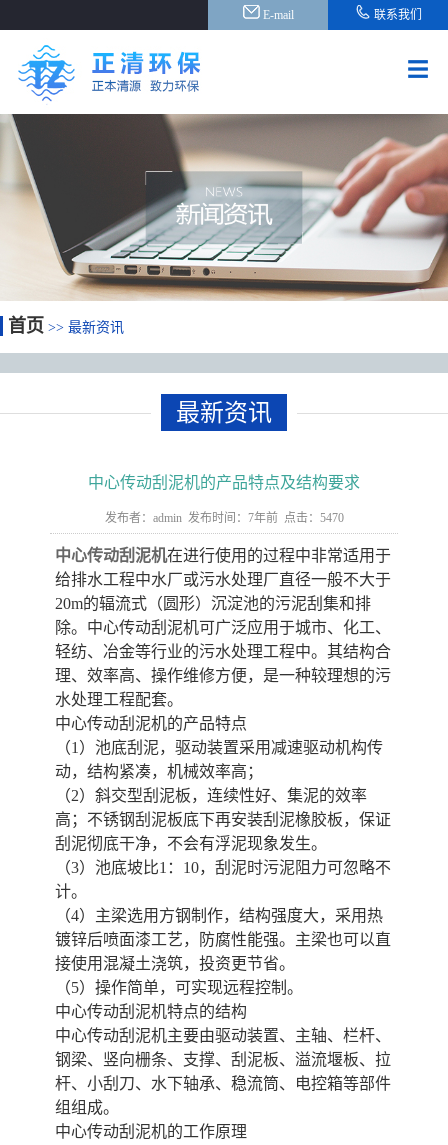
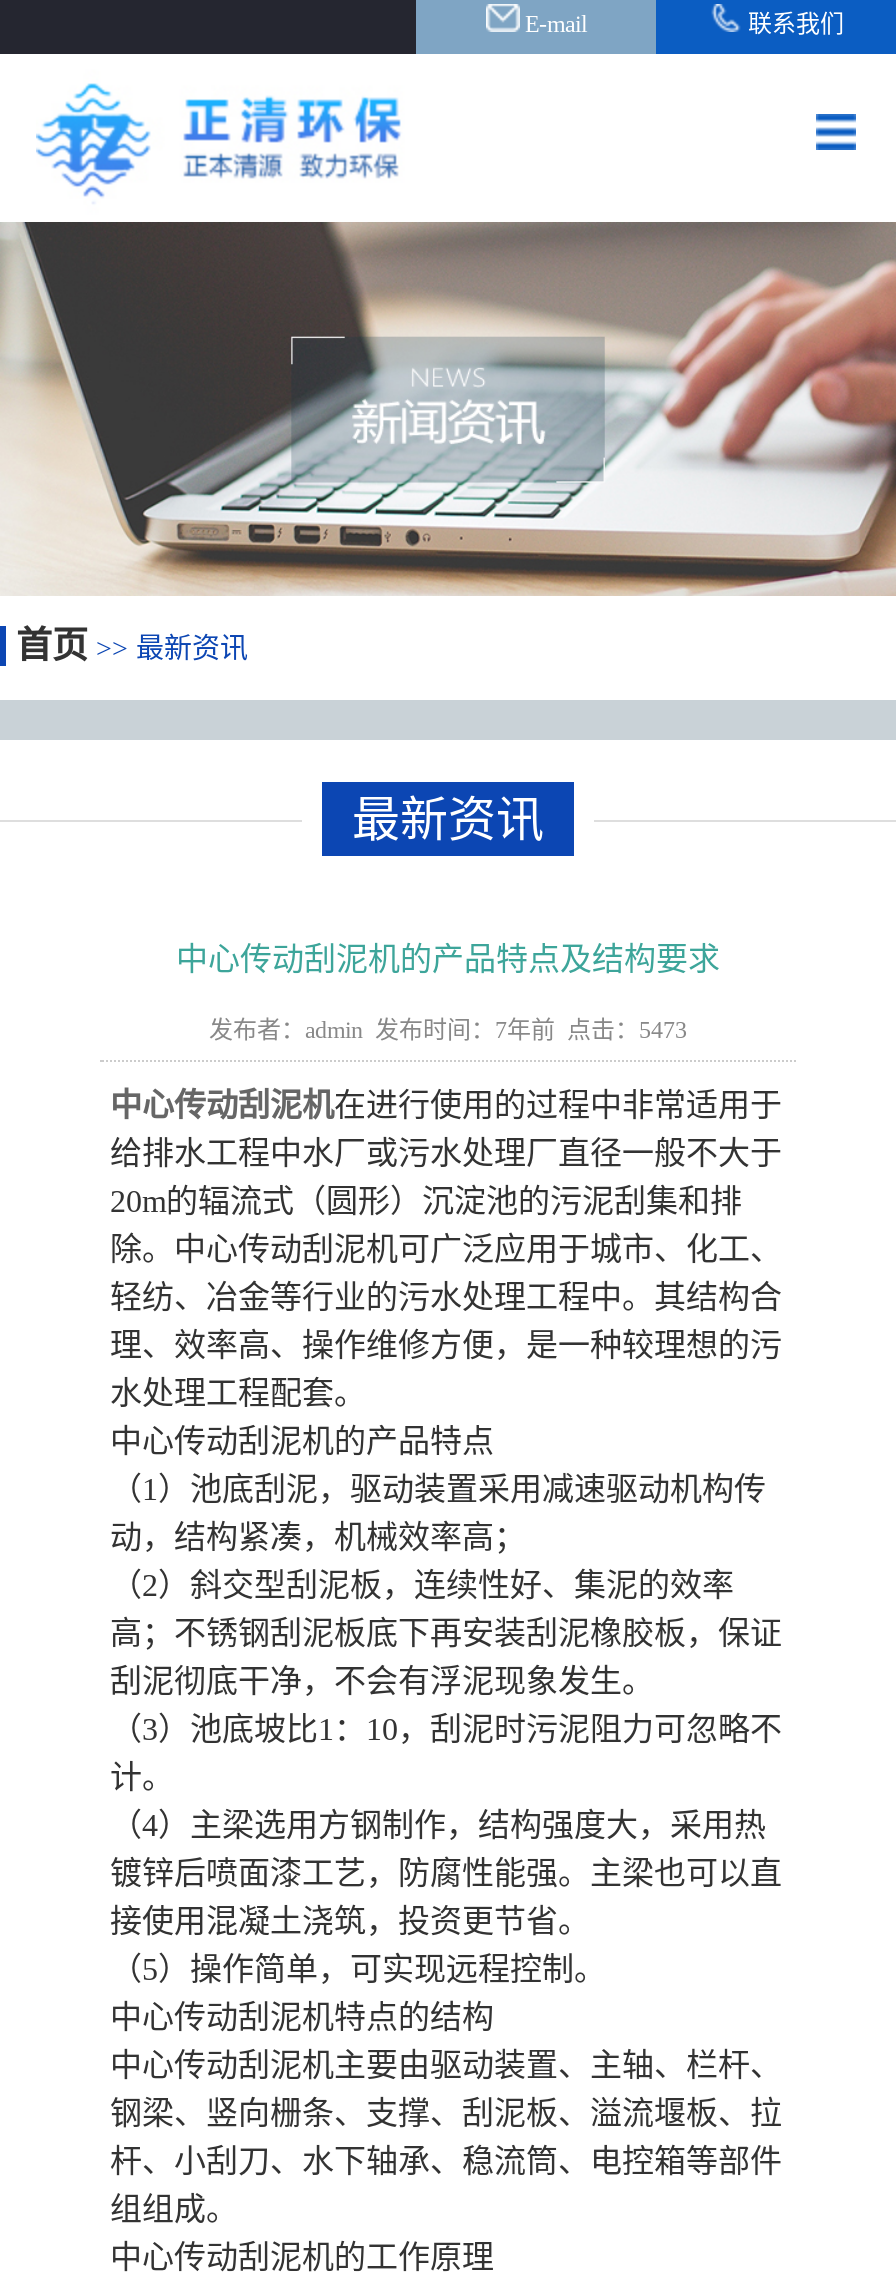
[104,511,343,525] 发布者：admin 发布时间：7年前 点击：5470 -> [209,1015,687,1043] 发布者：admin 发布时间：7年前 点击：5473

